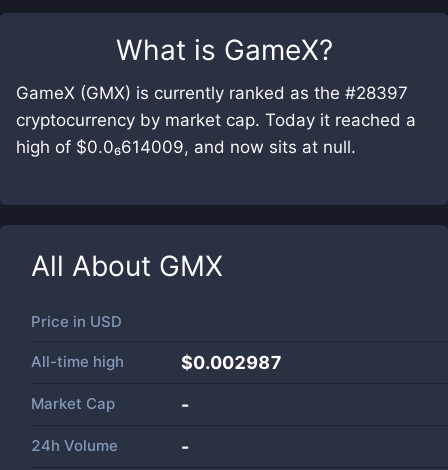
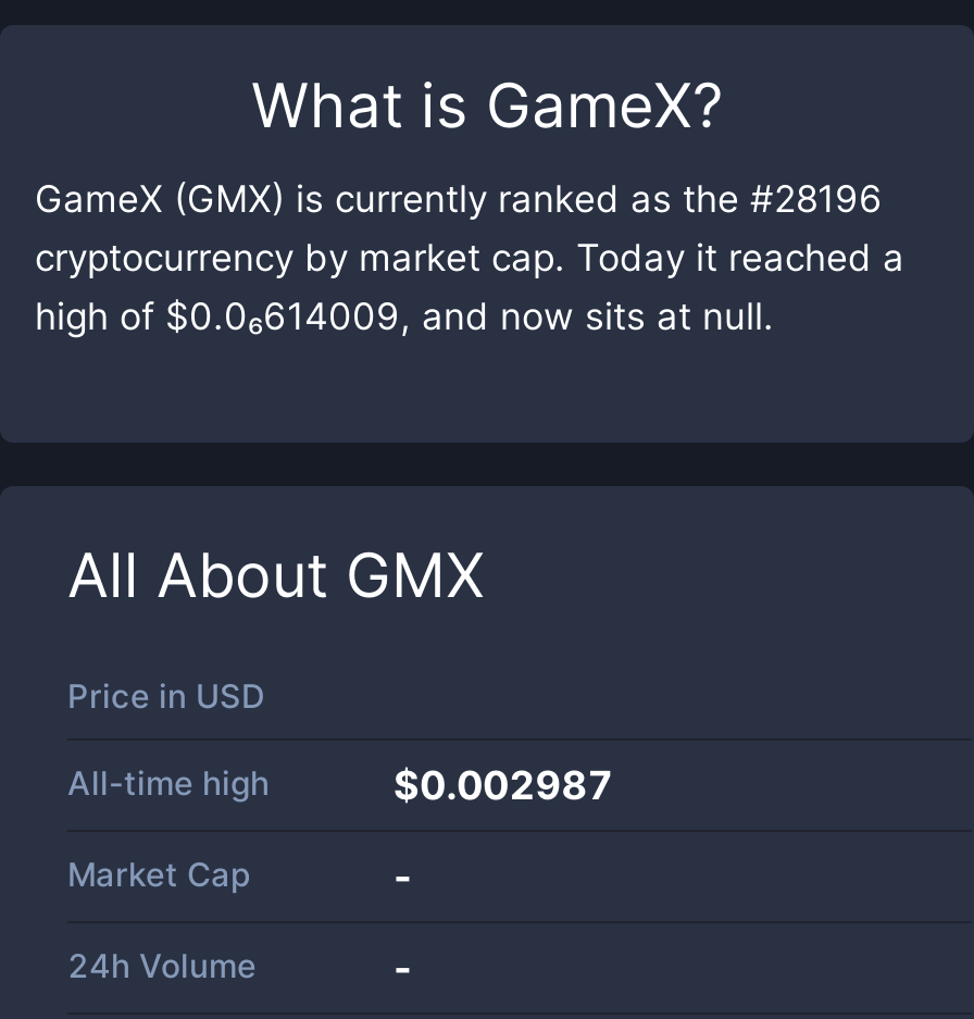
[16,83,408,103] GameX (GMX) is currently ranked as the #28397 -> [35,177,883,221] GameX (GMX) is currently ranked as the #28196

